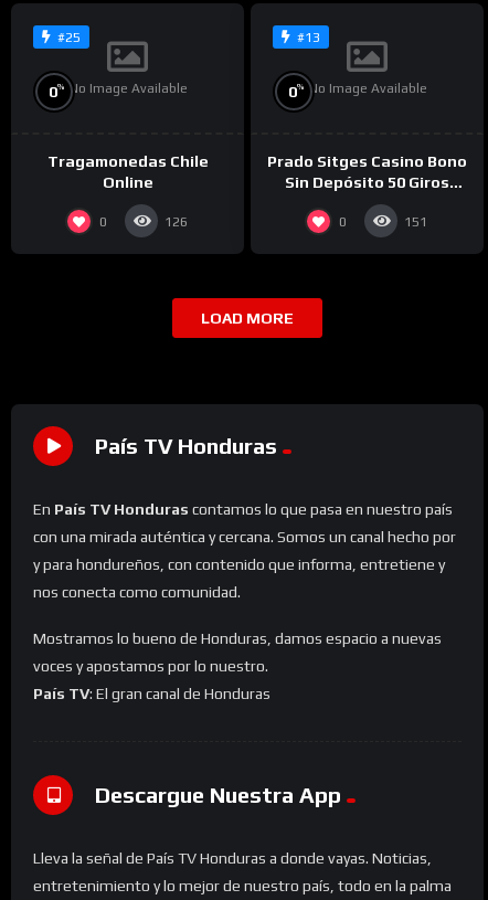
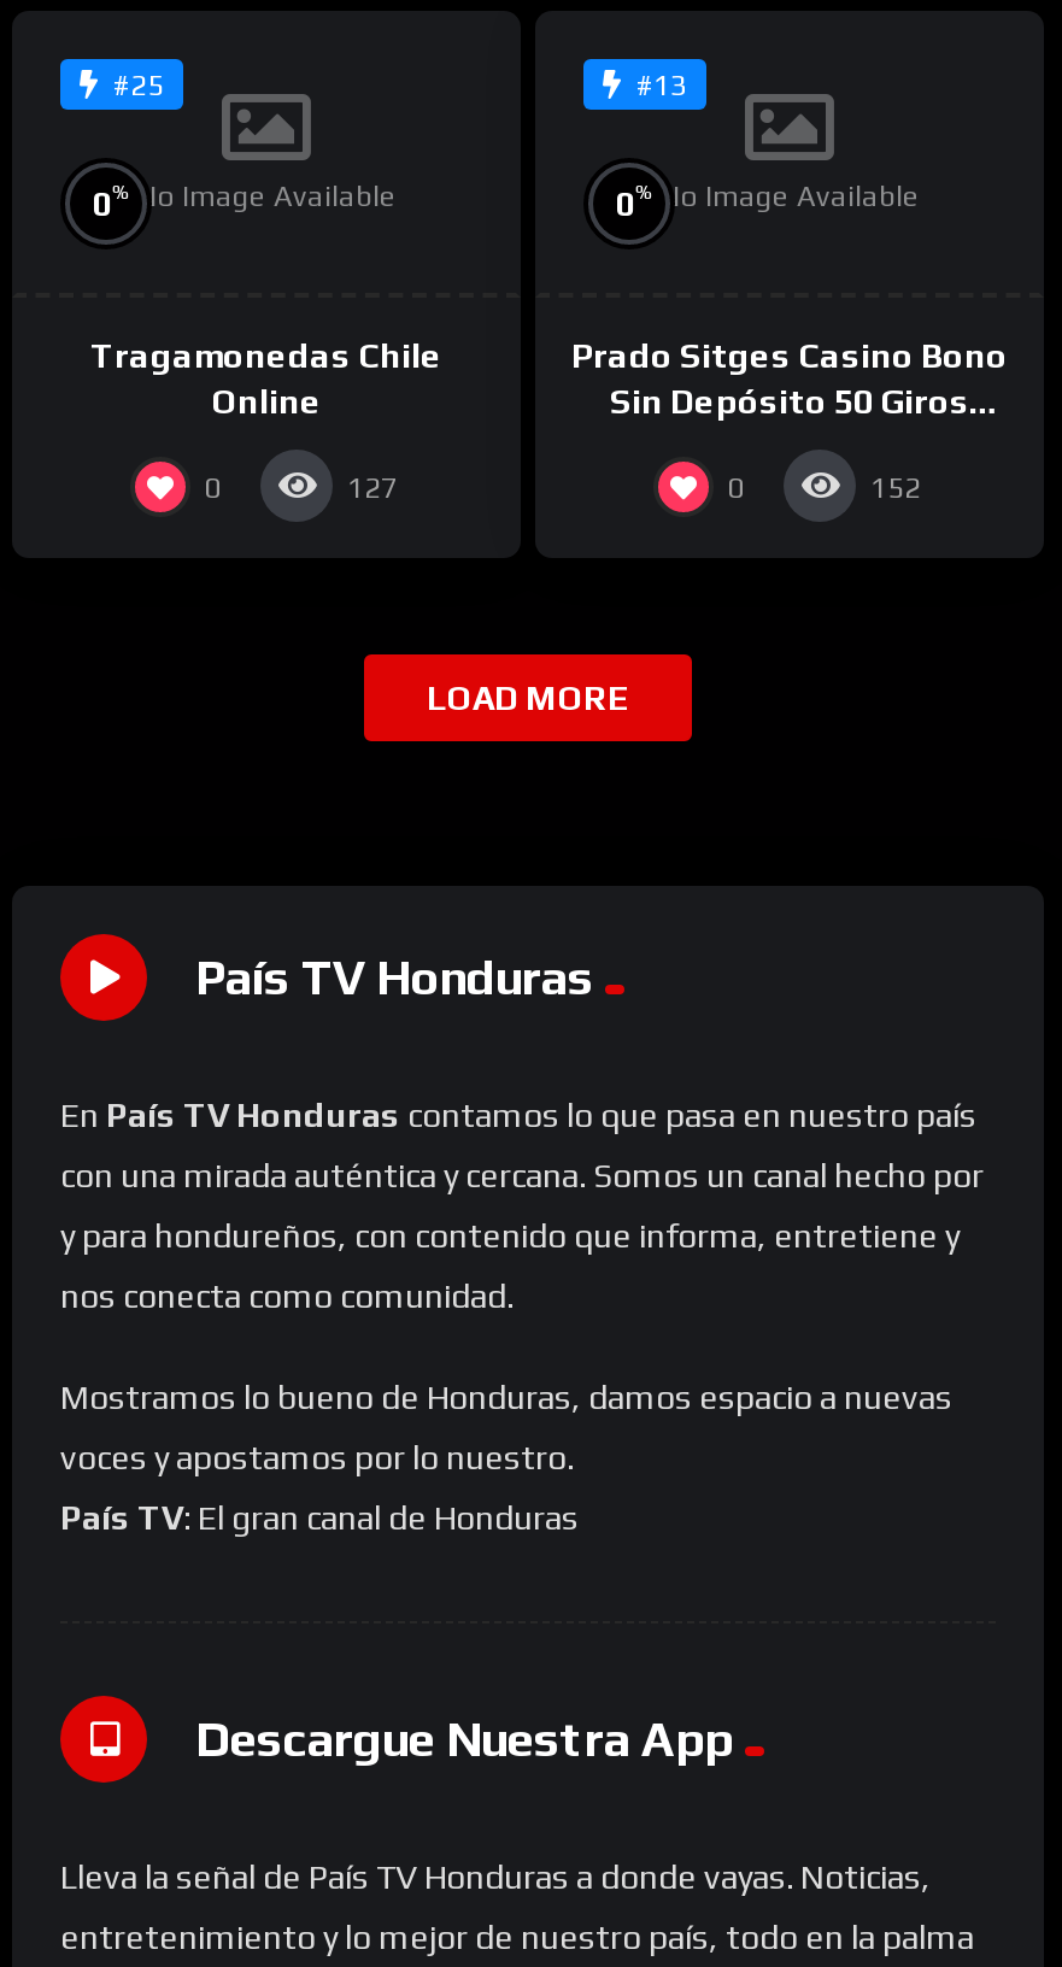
[165,214,188,230] 126 -> [347,472,398,505] 127
[404,214,427,230] 151 -> [870,472,921,505] 152

